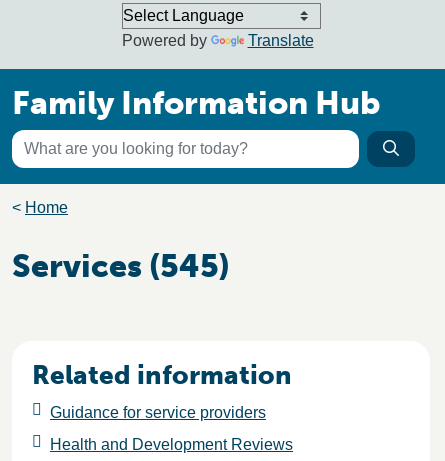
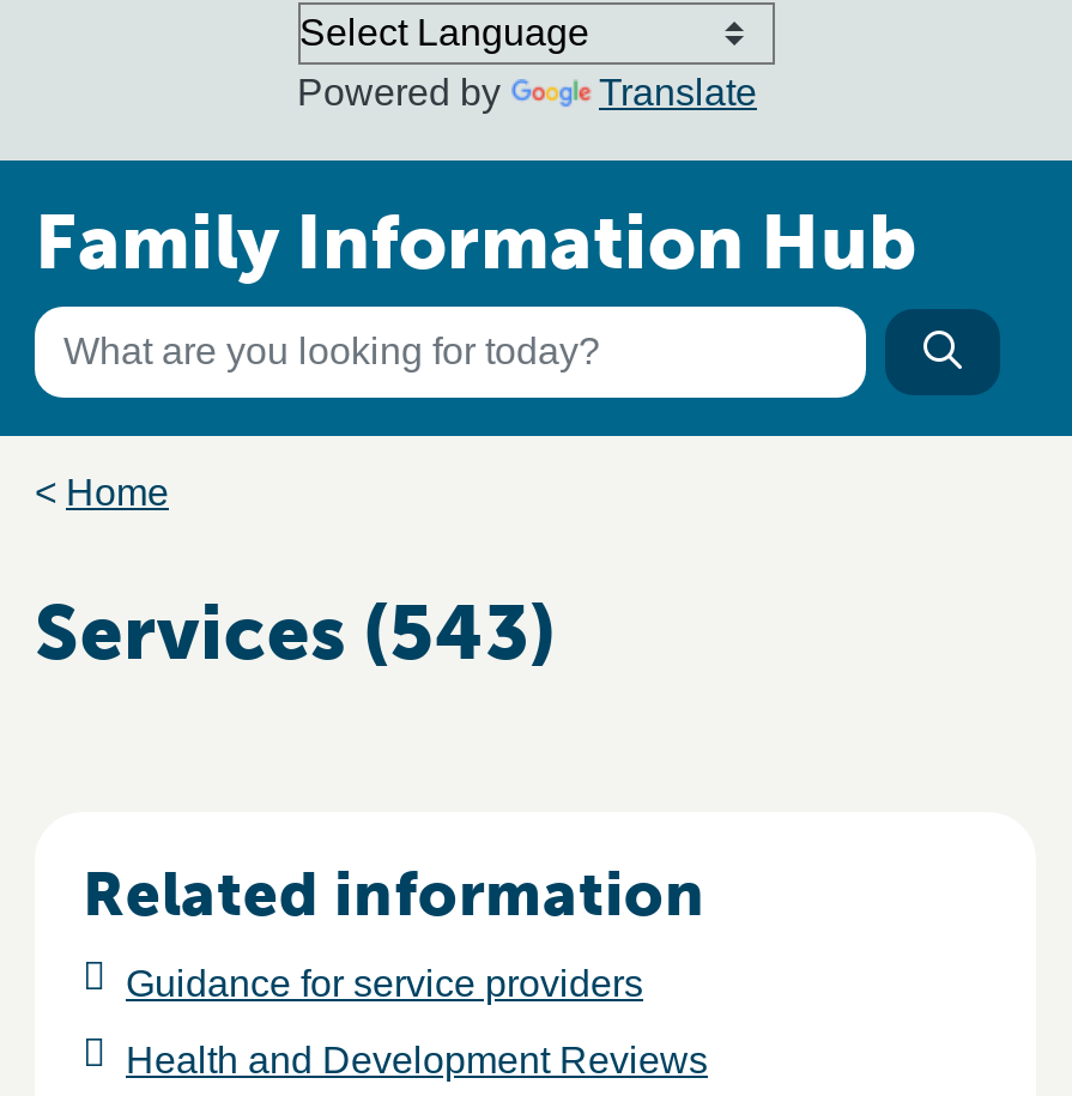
[12,247,230,285] Services (545) -> [35,587,557,678] Services (543)

